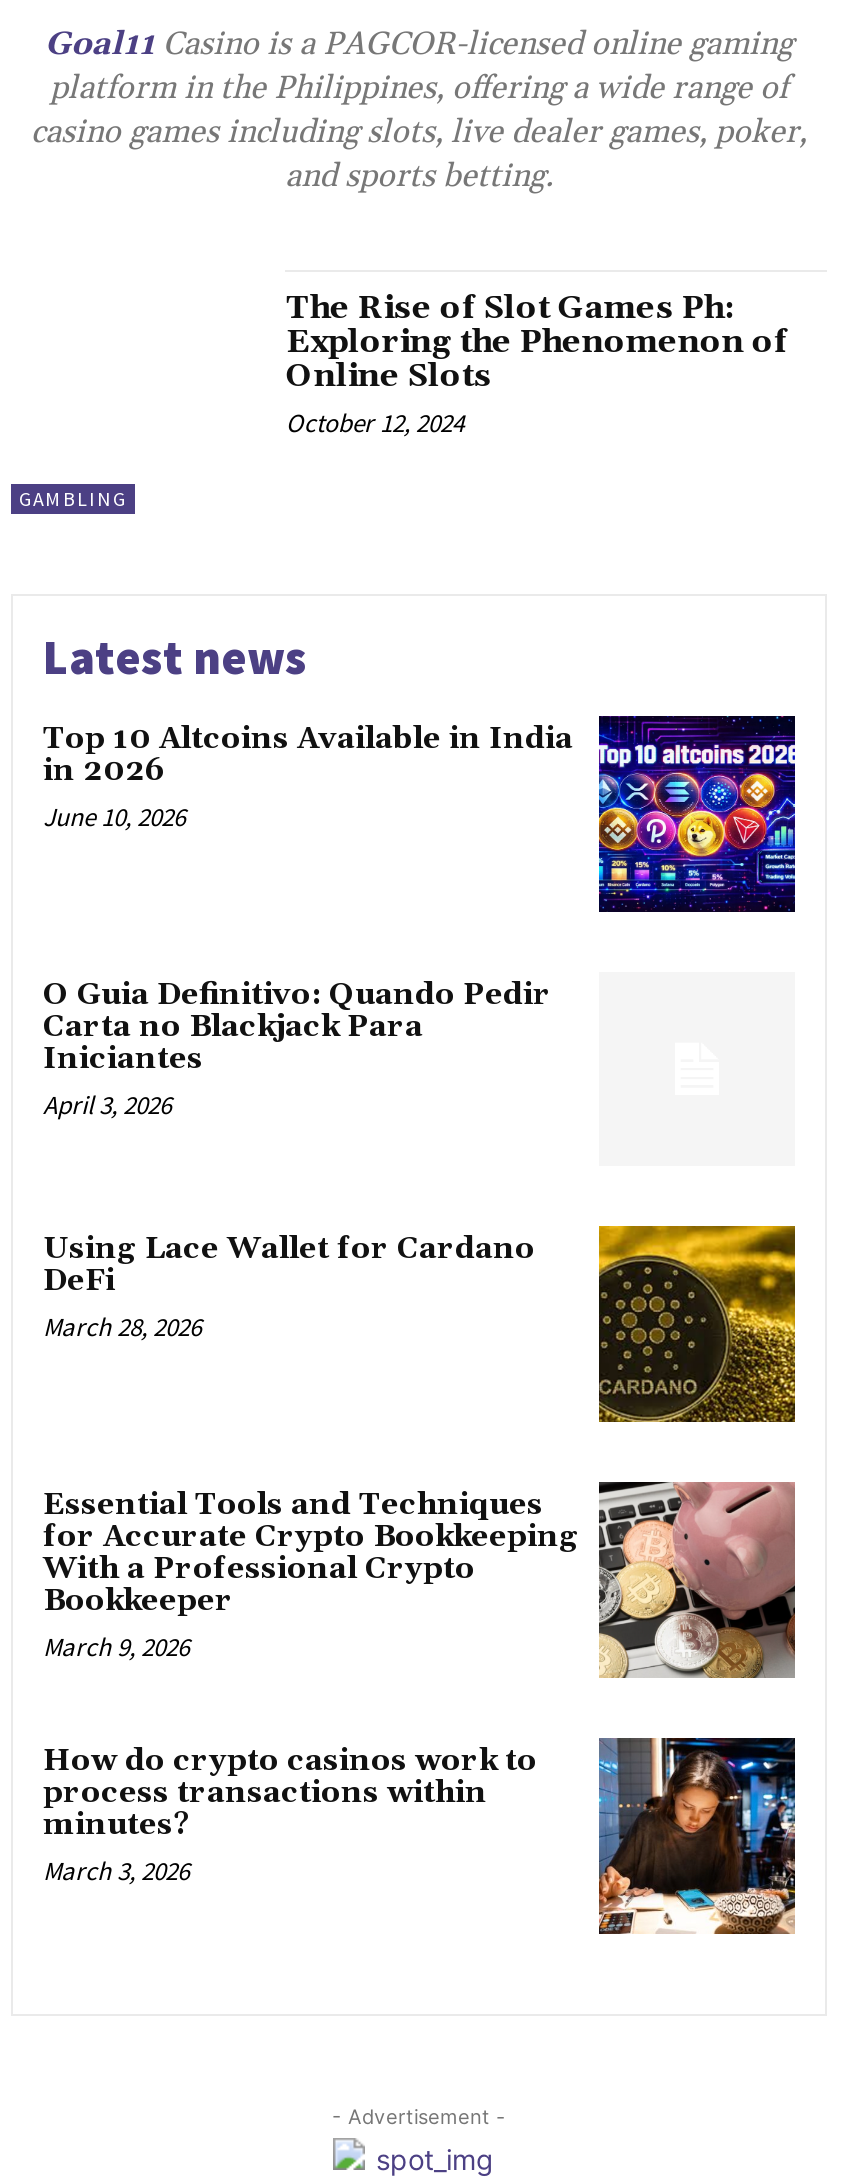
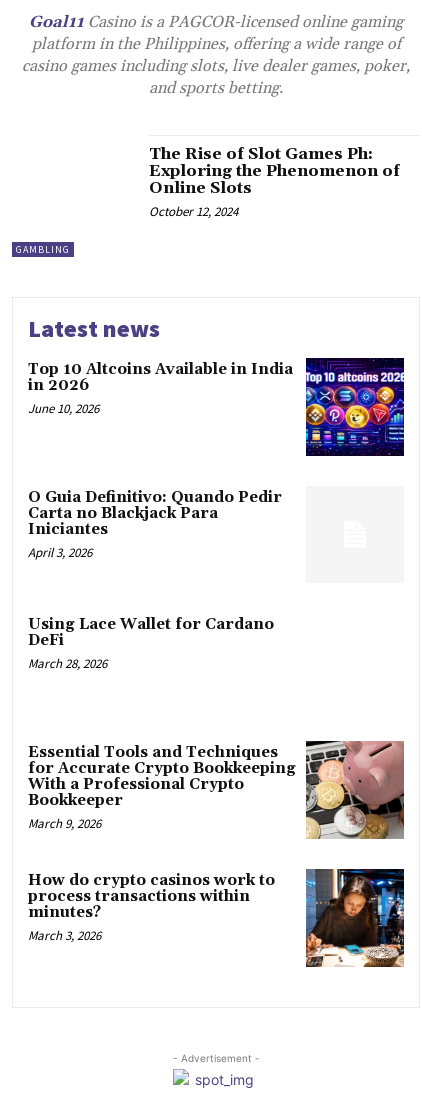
[597,1224,797,1424] [image] -> none

